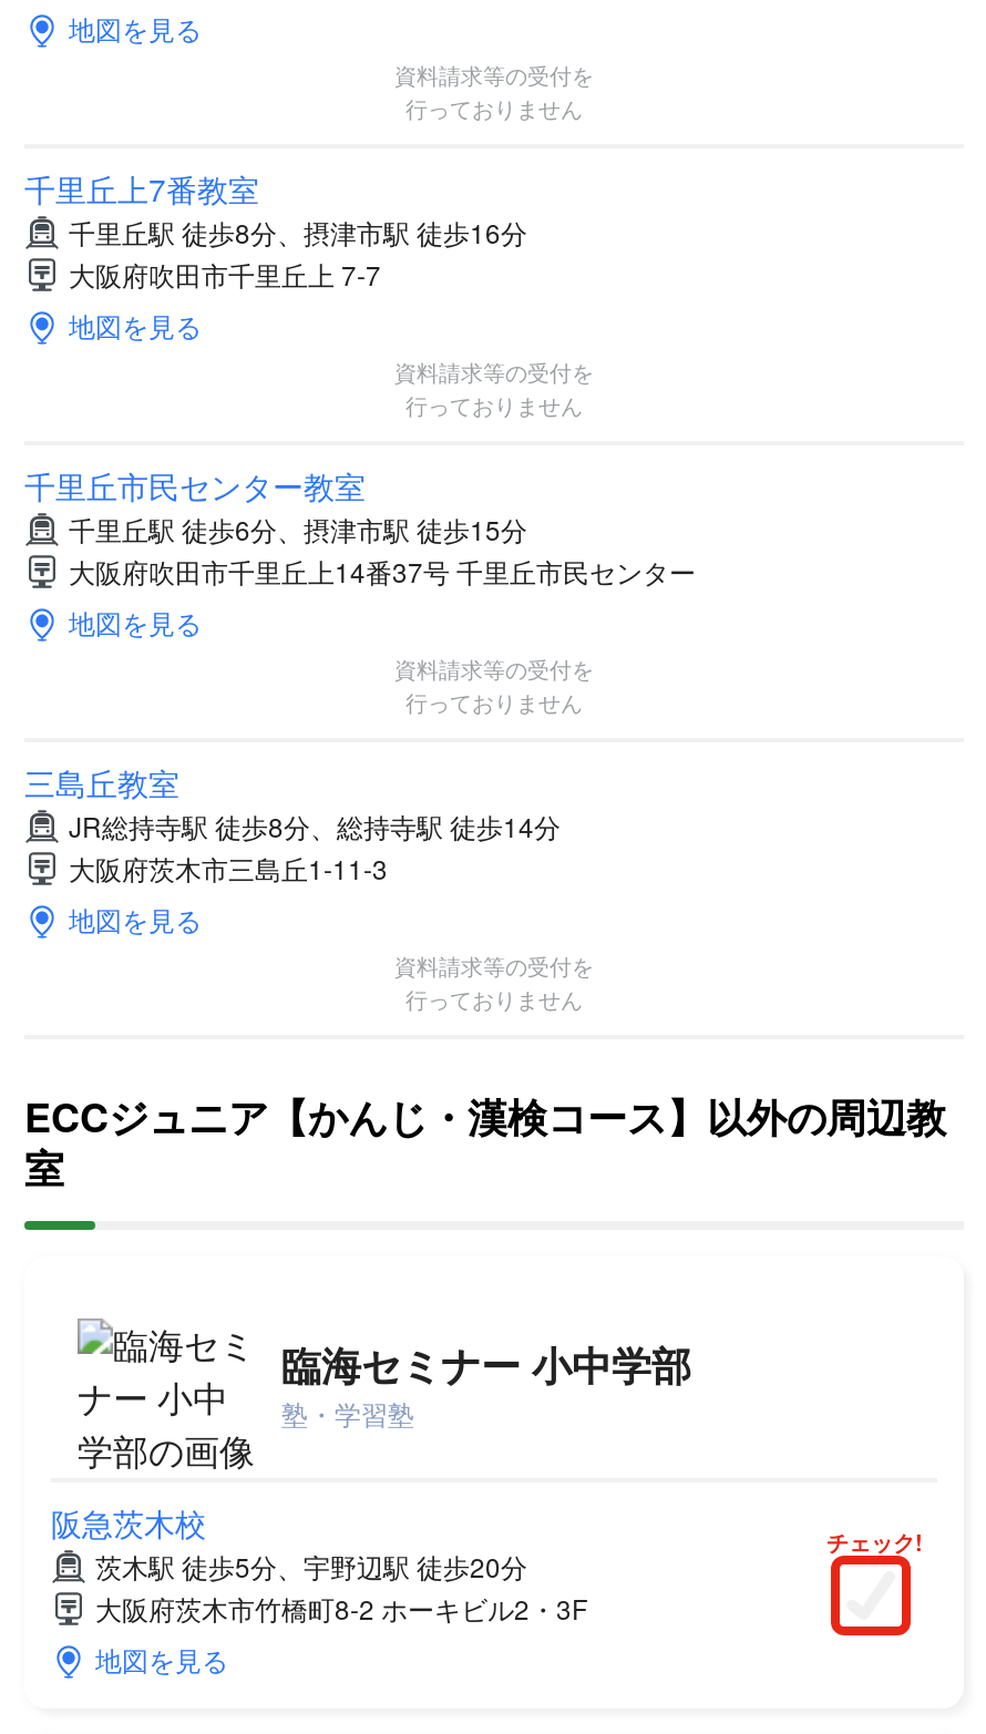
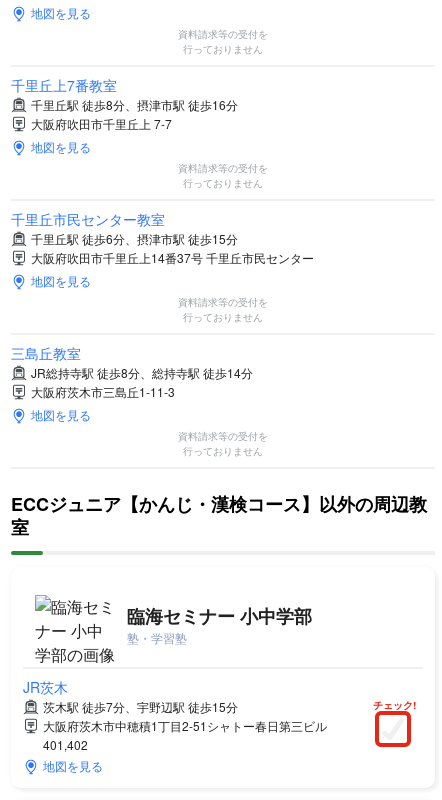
[51,1500,587,1627] 阪急茨木校 | 茨木駅 徒歩5分、宇野辺駅 徒歩20分 | 大阪府茨木市竹橋町8-2 ホーキビル2・3F -> [23,677,327,753] JR茨木 | 茨木駅 徒歩7分、宇野辺駅 徒歩15分 | 大阪府茨木市中穂積1丁目2-51シャトー春日第三ビル | 401,402

